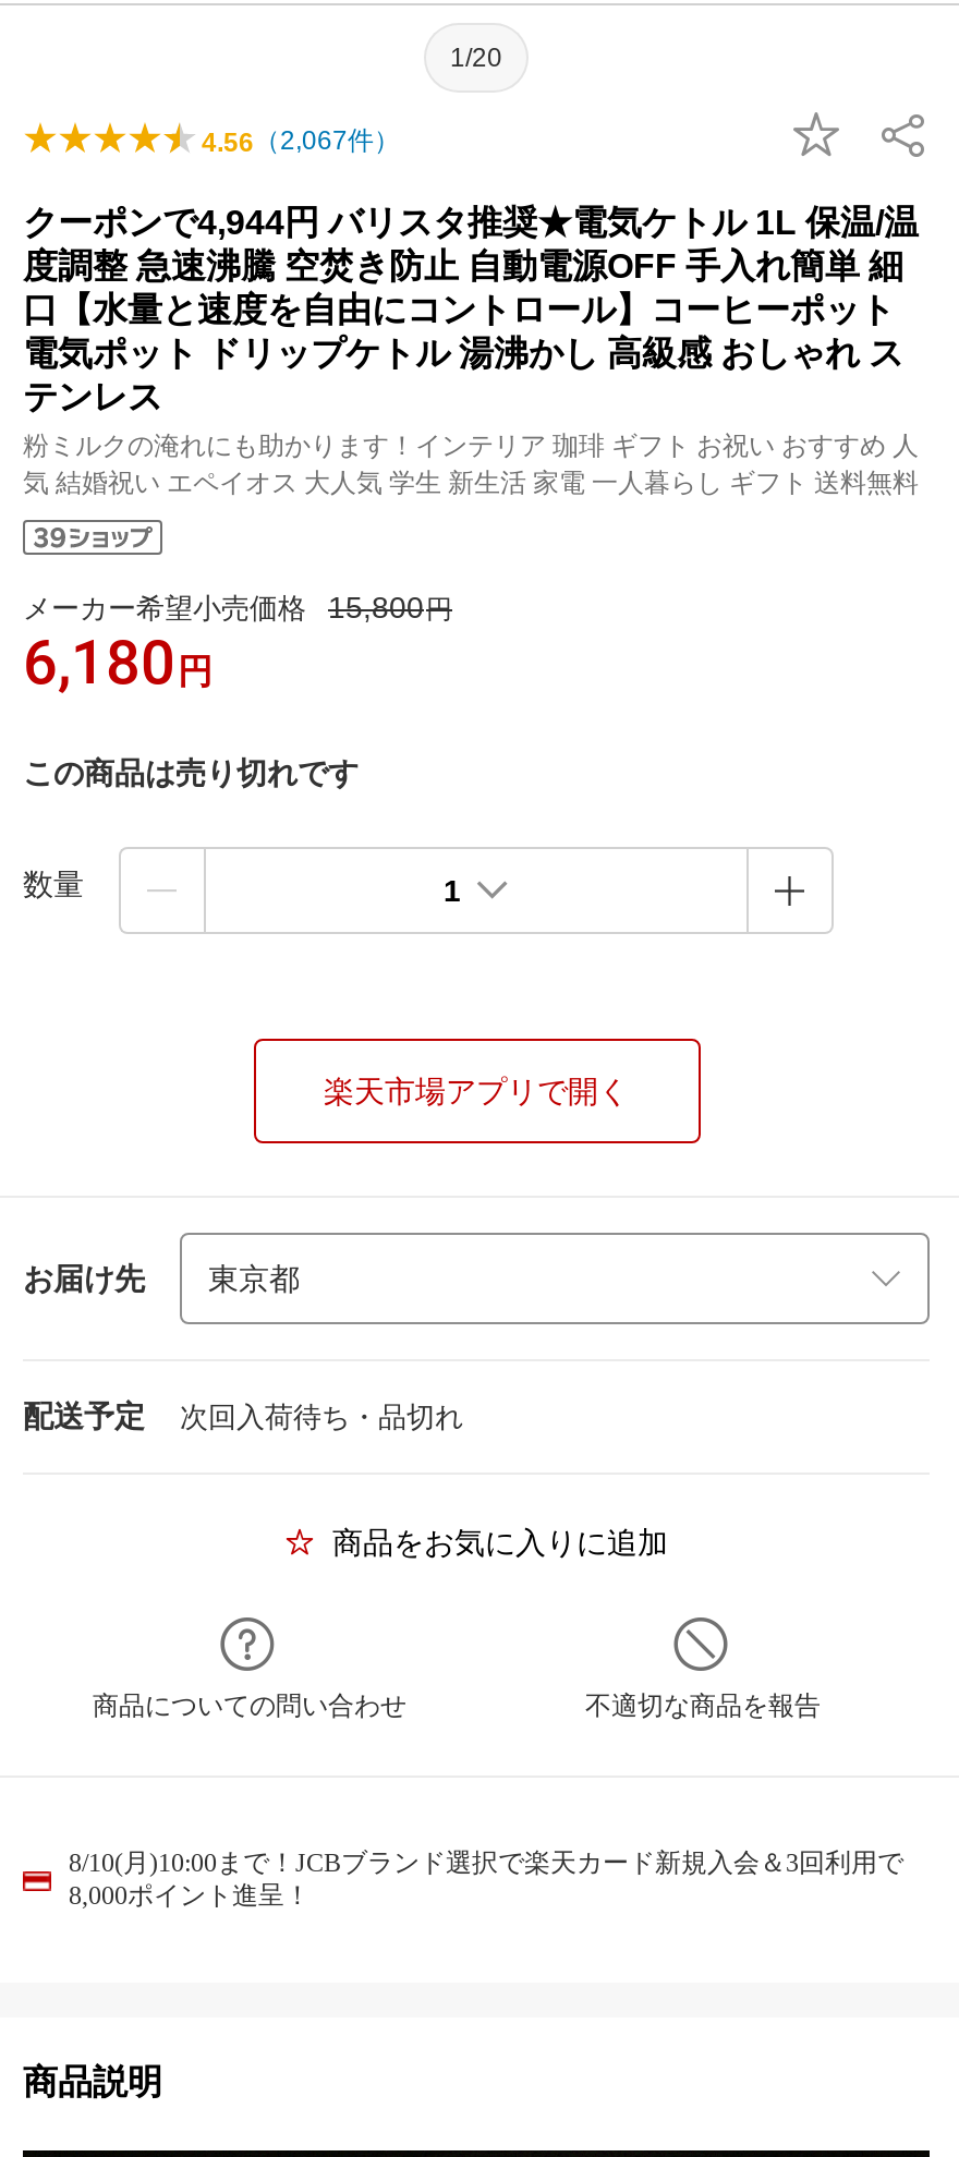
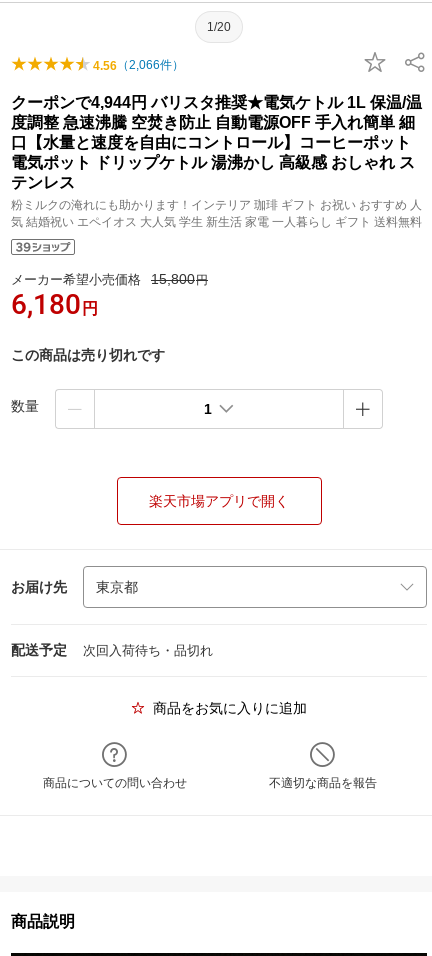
[202,125,400,158] 4.56（2,067件） -> [93,58,184,73] 4.56（2,066件）
[69,1847,903,1911] 8/10(月)10:00まで！JCBブランド選択で楽天カード新規入会＆3回利用で | 8,000ポイント進呈！ -> none

